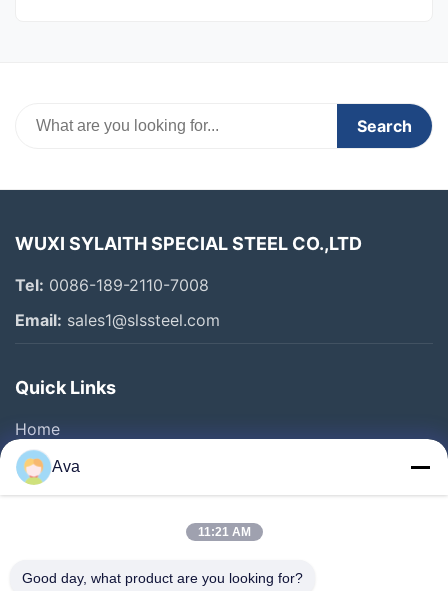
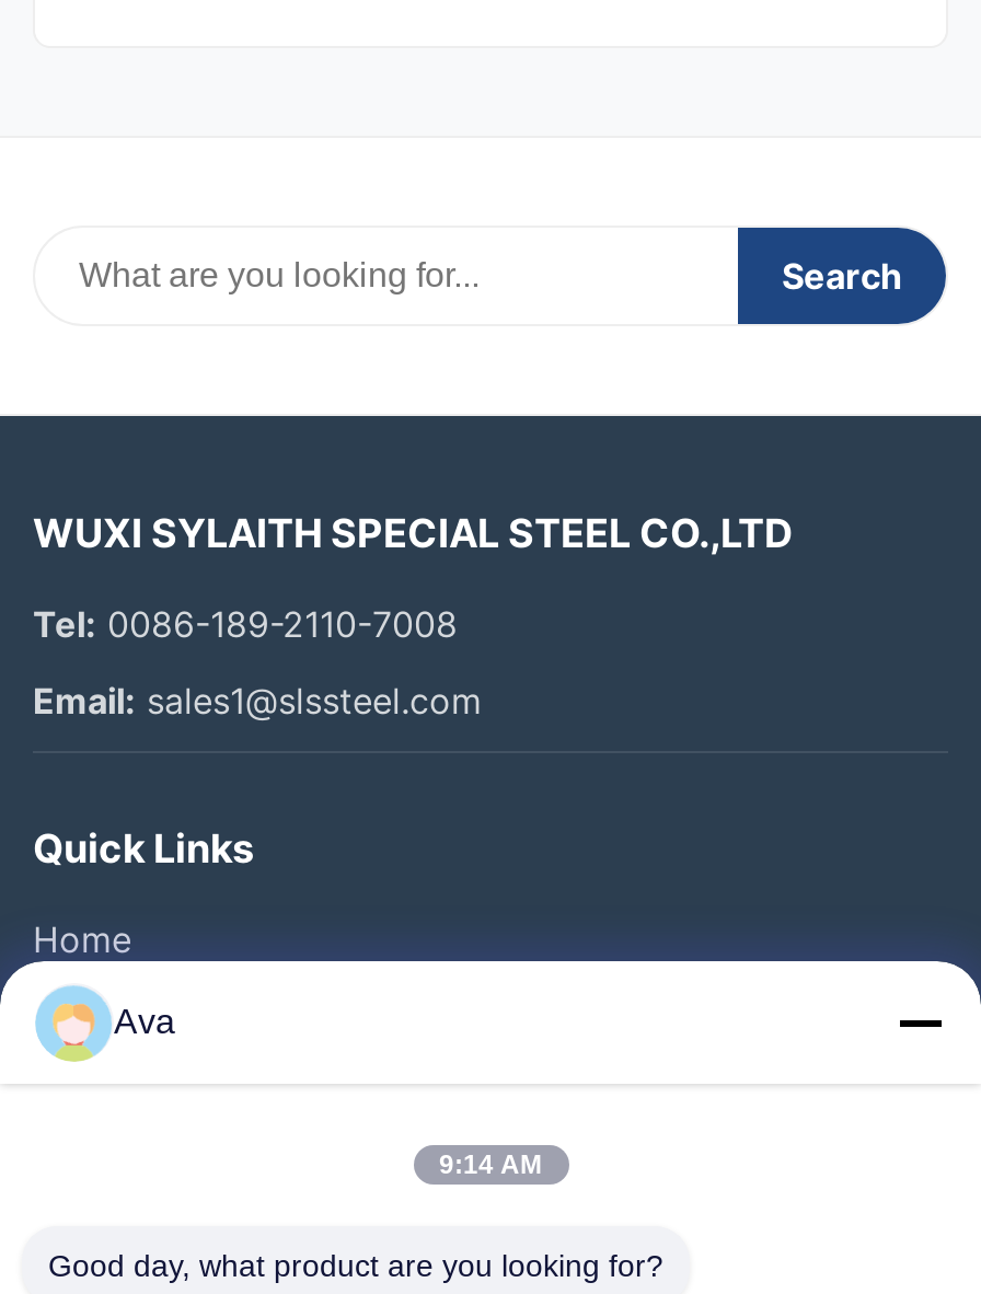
[197,525,250,539] 11:21 AM -> [439,1149,542,1180] 9:14 AM

